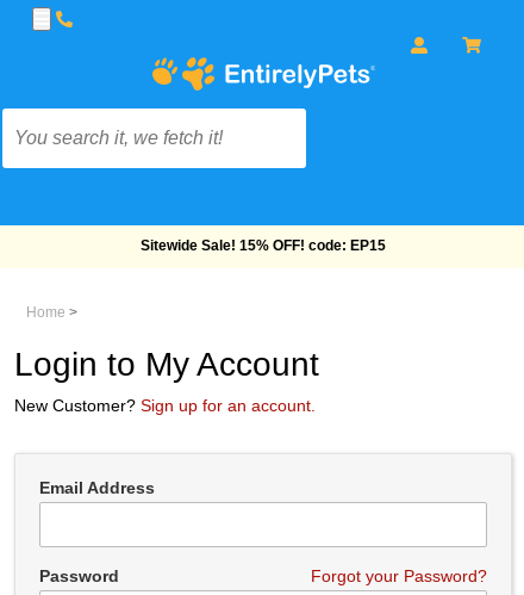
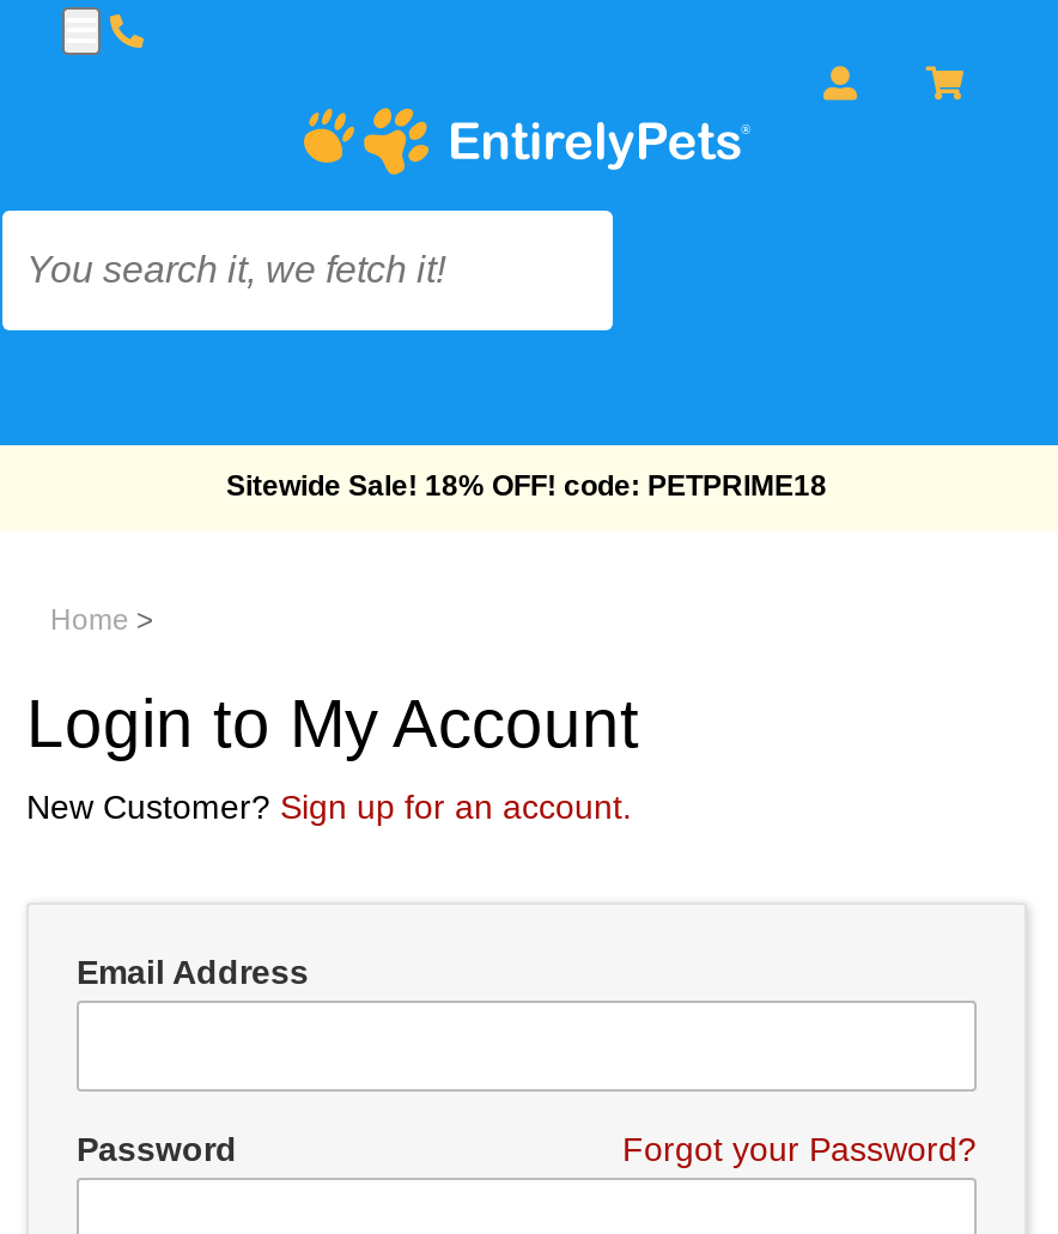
[141,237,386,254] Sitewide Sale! 15% OFF! code: EP15 -> [226,469,827,503] Sitewide Sale! 18% OFF! code: PETPRIME18

